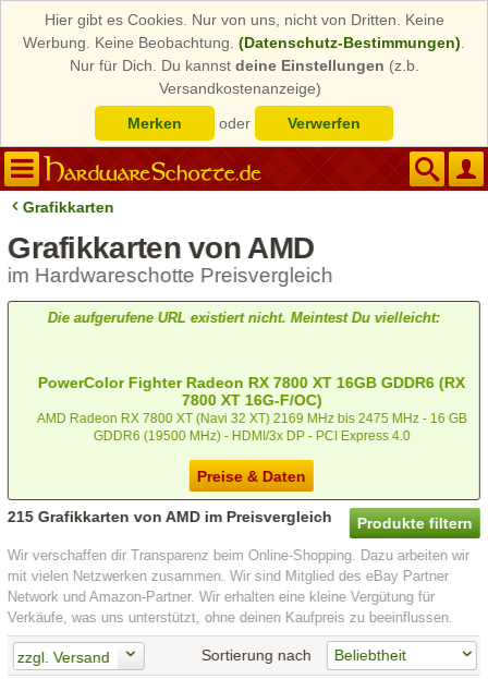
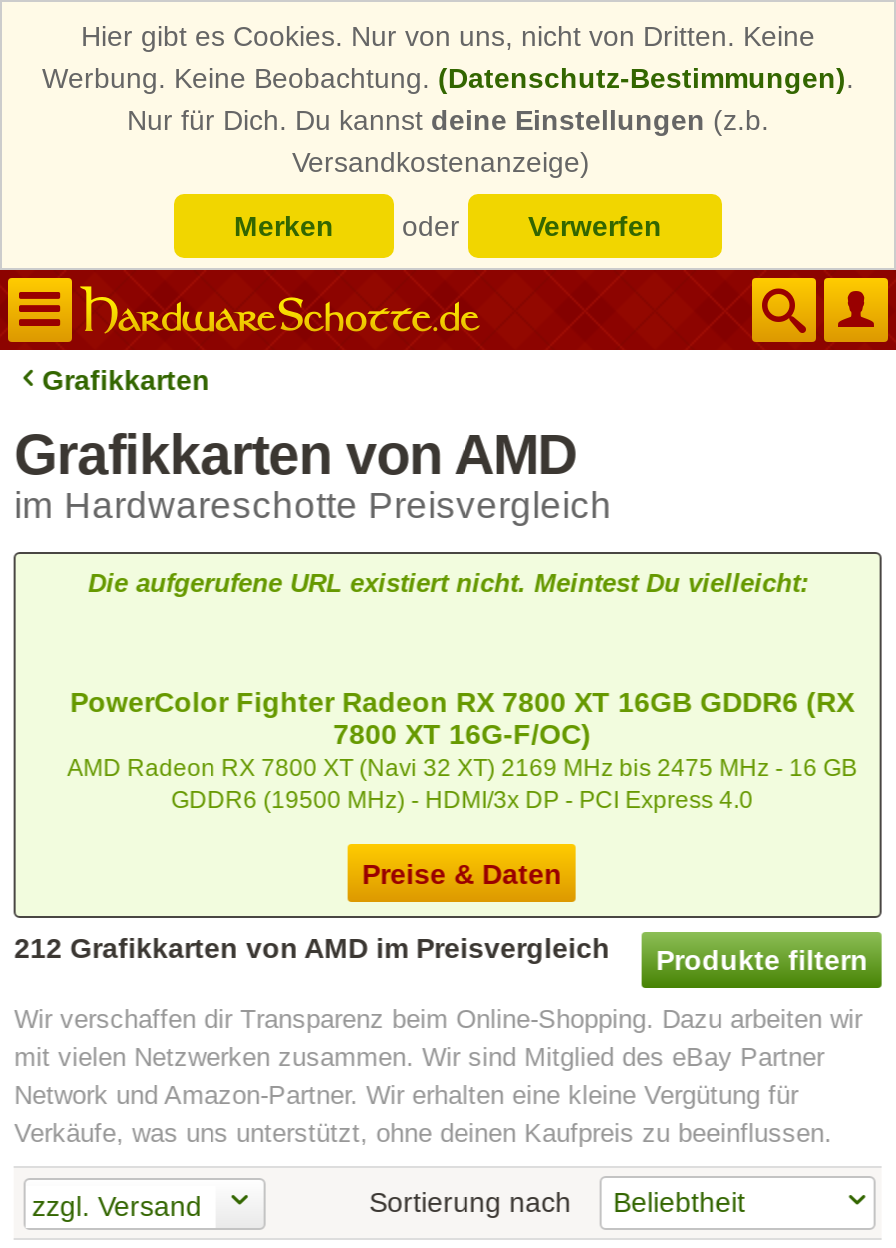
[8,508,332,526] 215 Grafikkarten von AMD im Preisvergleich -> [14,933,610,965] 212 Grafikkarten von AMD im Preisvergleich

